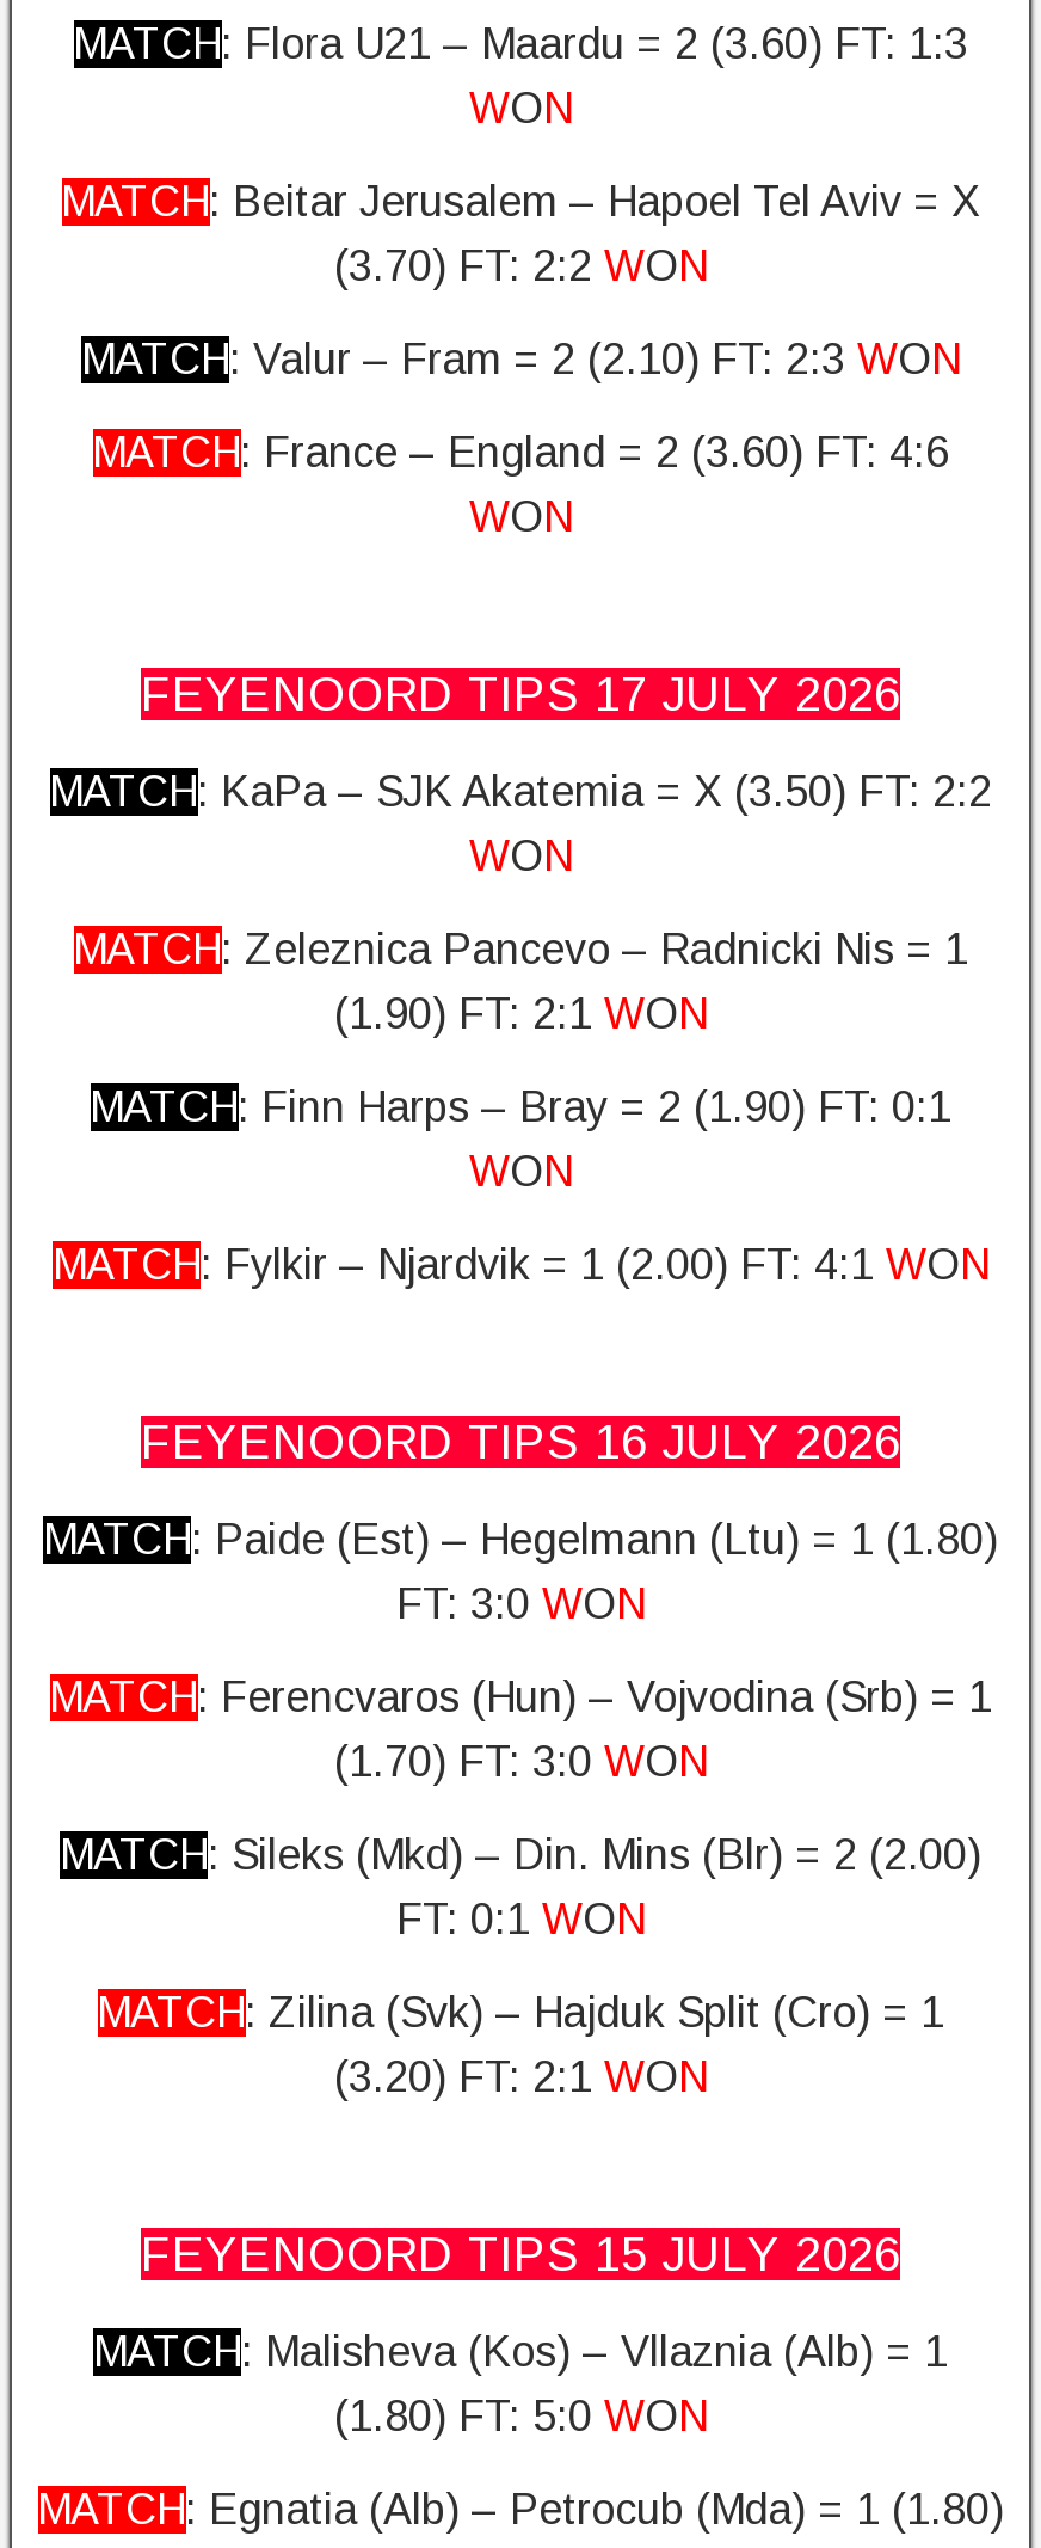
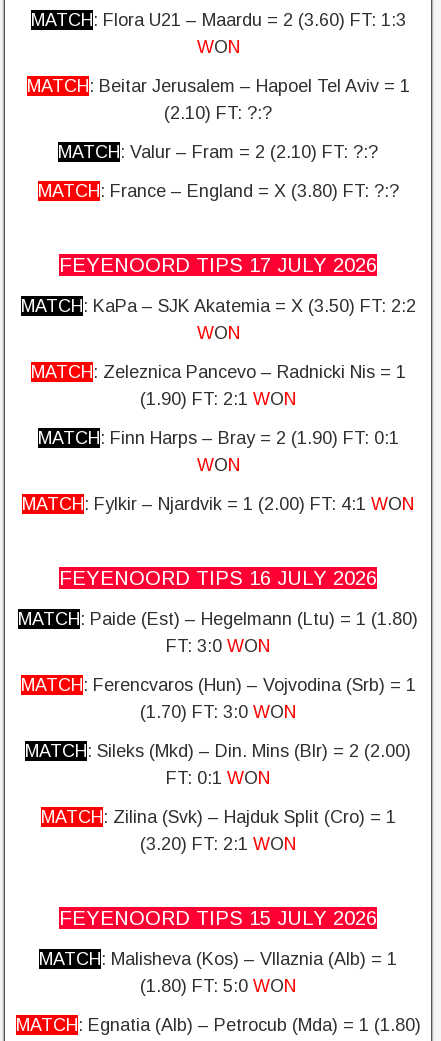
[61,178,980,290] MATCH: Beitar Jerusalem – Hapoel Tel Aviv = X | (3.70) FT: 2:2 WON -> [26,76,409,123] MATCH: Beitar Jerusalem – Hapoel Tel Aviv = 1 | (2.10) FT: ?:?
[81,336,960,383] MATCH: Valur – Fram = 2 (2.10) FT: 2:3 WON -> [58,142,378,162] MATCH: Valur – Fram = 2 (2.10) FT: ?:?
[92,429,949,541] MATCH: France – England = 2 (3.60) FT: 4:6 | WON -> [37,181,398,201] MATCH: France – England = X (3.80) FT: ?:?

